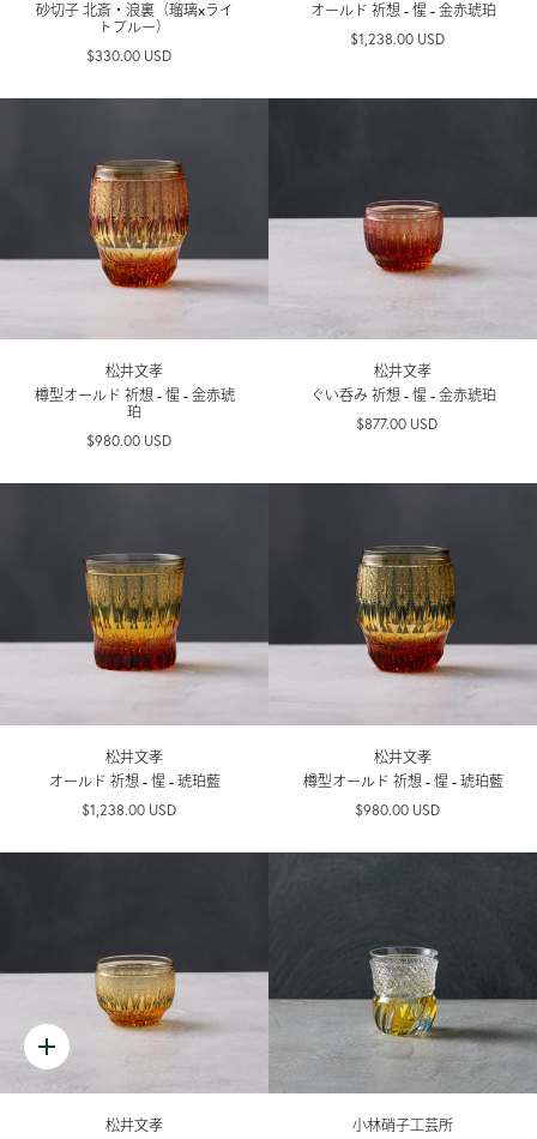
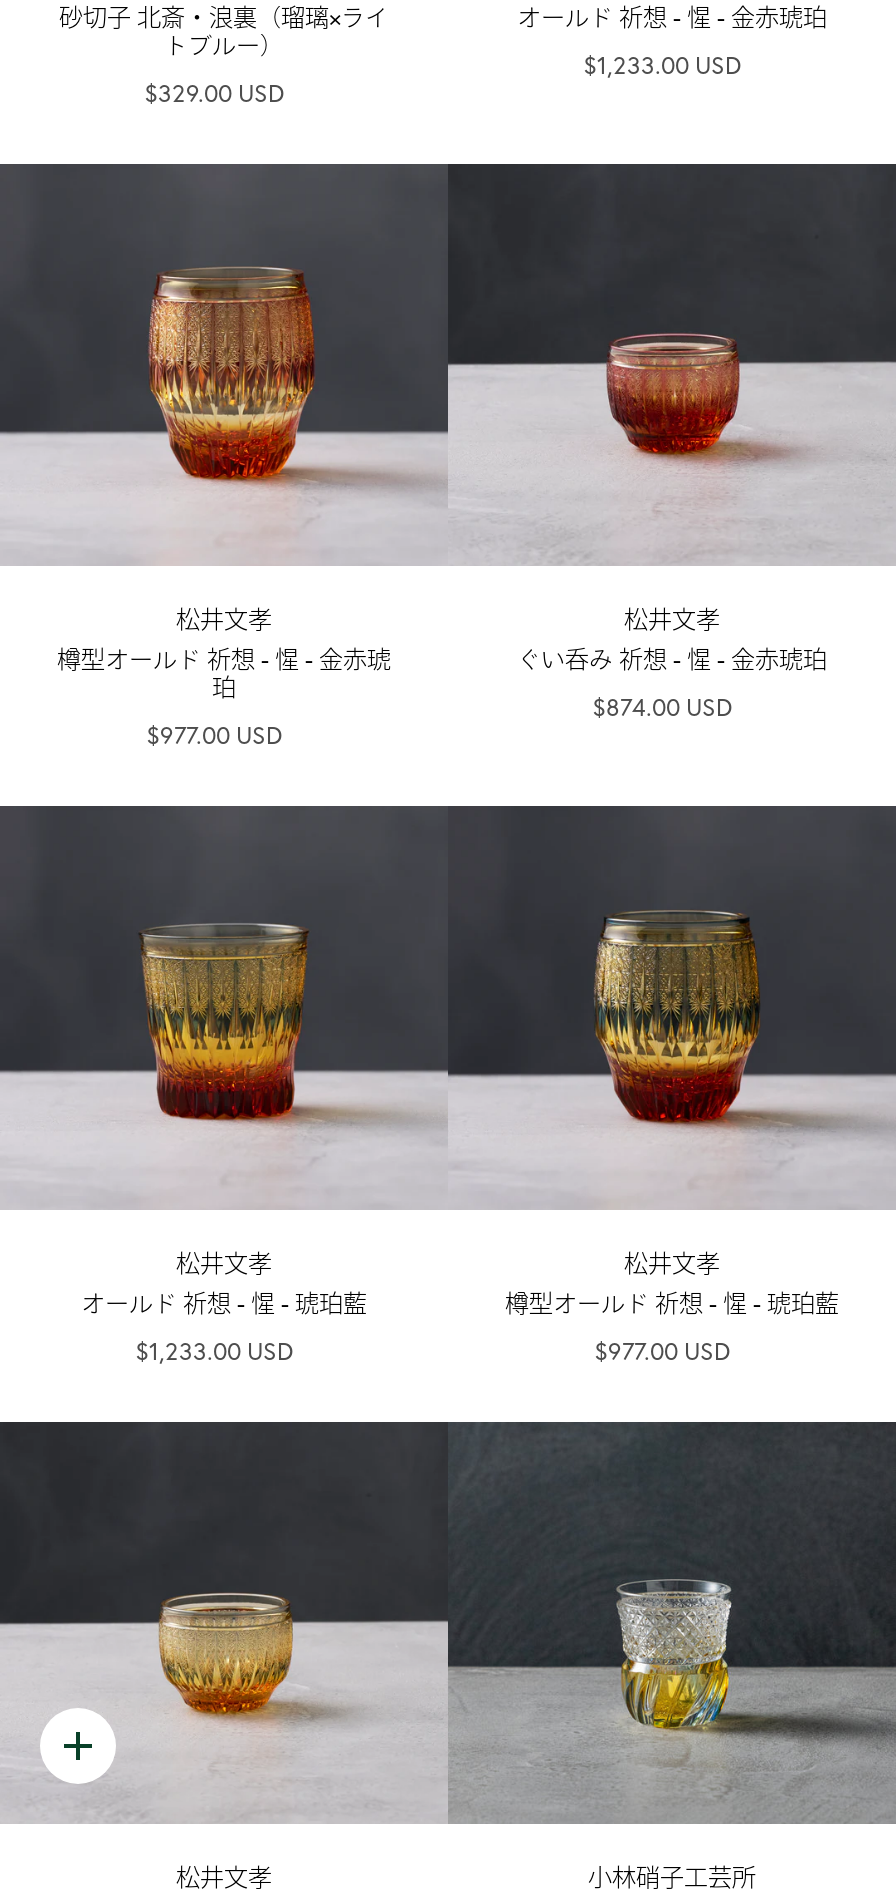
[349,29,444,47] $1,238.00 USD -> [583,49,741,79] $1,233.00 USD
[86,46,171,64] $330.00 USD -> [144,77,284,107] $329.00 USD
[356,415,438,433] $877.00 USD -> [592,692,732,722] $874.00 USD
[86,432,171,450] $980.00 USD -> [146,720,282,750] $977.00 USD
[81,801,176,819] $1,238.00 USD -> [135,1336,293,1366] $1,233.00 USD
[354,801,439,819] $980.00 USD -> [594,1336,730,1366] $977.00 USD

